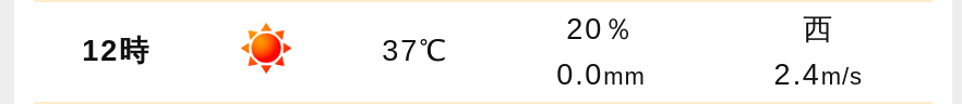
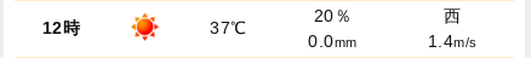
[774,58,864,91] 2.4m/s -> [428,33,478,51] 1.4m/s

